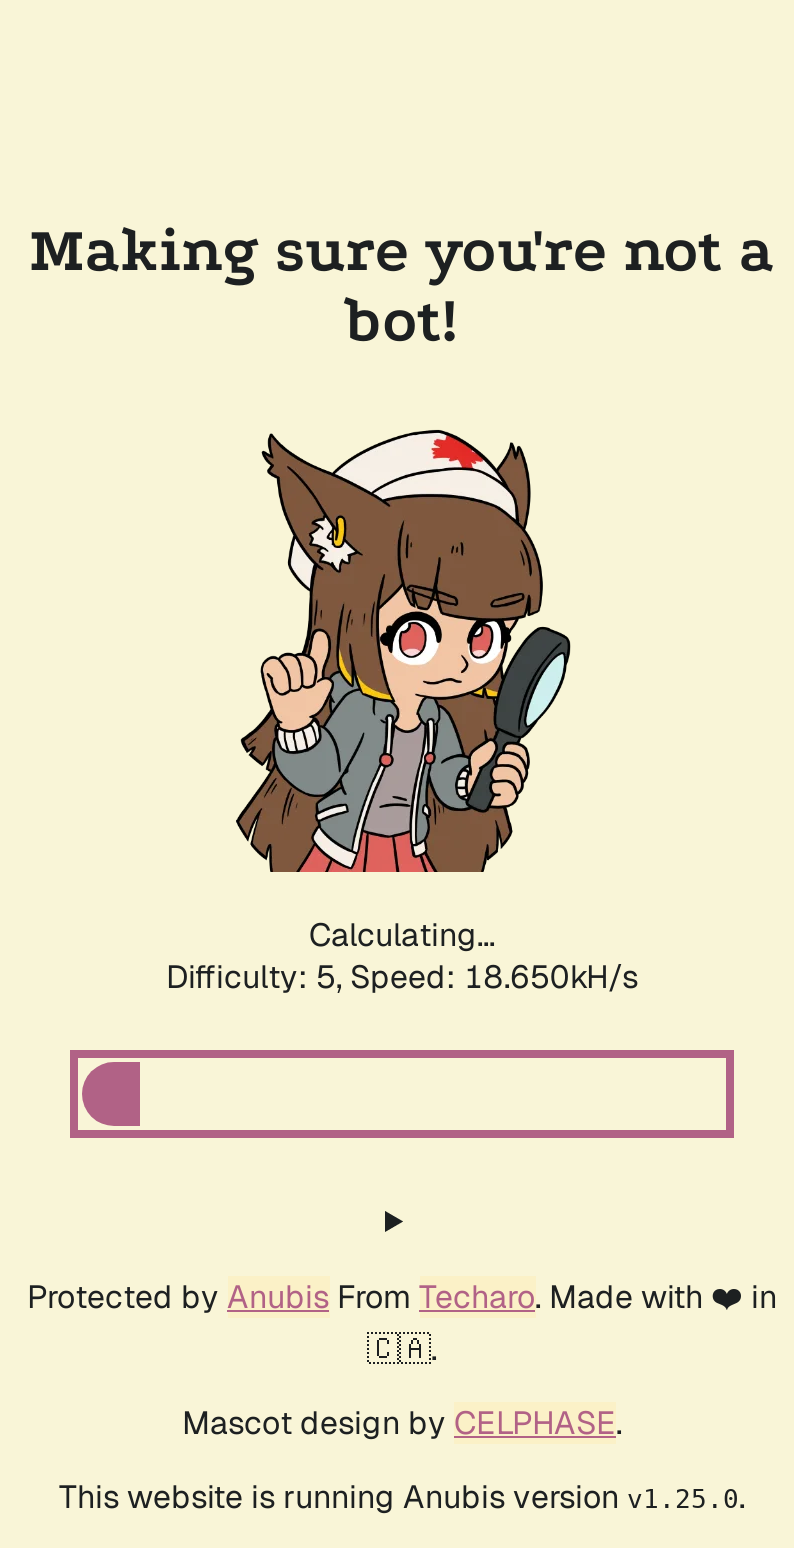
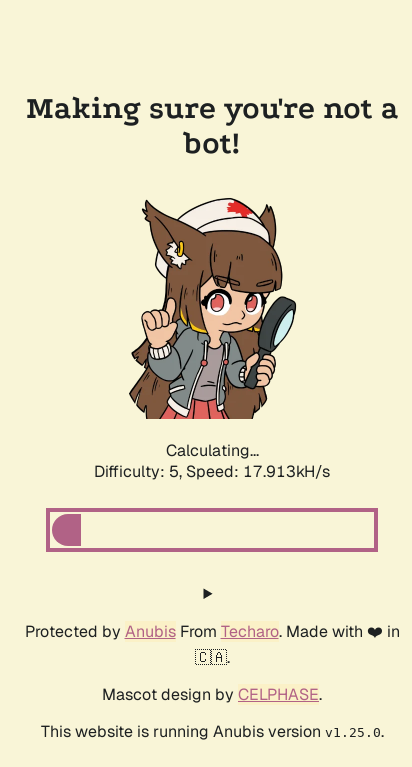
[166,956,638,998] Difficulty: 5, Speed: 18.650kH/s -> [94,461,330,482] Difficulty: 5, Speed: 17.913kH/s

